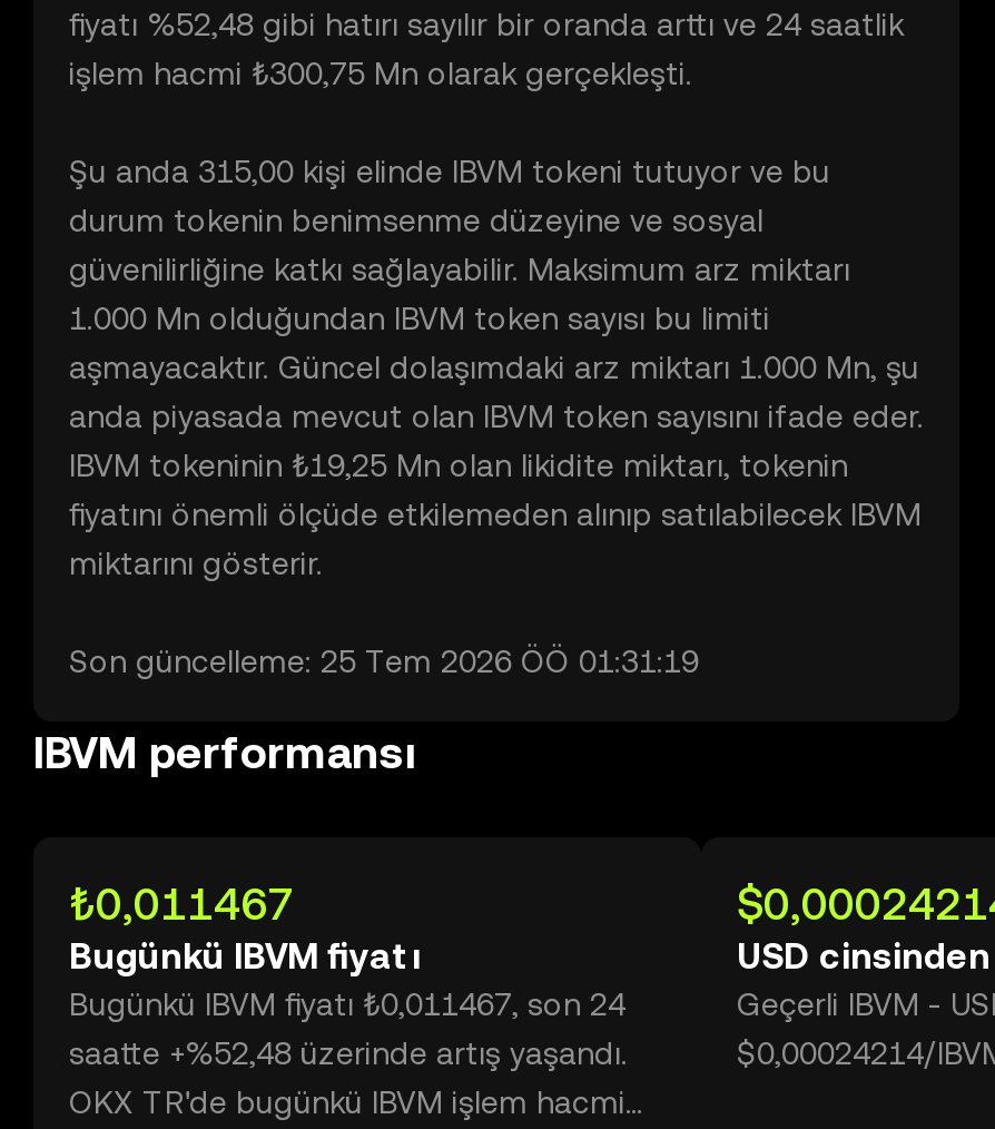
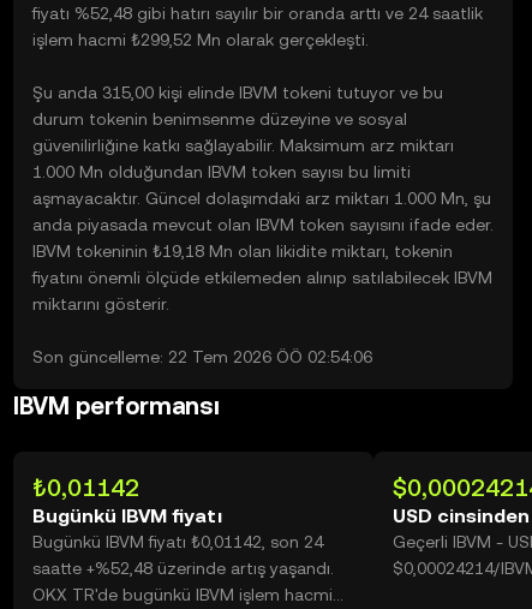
[69,56,692,91] işlem hacmi ₺300,75 Mn olarak gerçekleşti. -> [32,30,369,49] işlem hacmi ₺299,52 Mn olarak gerçekleşti.
[69,448,848,483] IBVM tokeninin ₺19,25 Mn olan likidite miktarı, tokenin -> [32,241,453,261] IBVM tokeninin ₺19,18 Mn olan likidite miktarı, tokenin
[69,644,699,679] Son güncelleme: 25 Tem 2026 ÖÖ 01:31:19 -> [32,347,372,366] Son güncelleme: 22 Tem 2026 ÖÖ 02:54:06
[69,877,294,931] ₺0,011467 -> [32,473,139,502] ₺0,01142
[69,986,625,1022] Bugünkü IBVM fiyatı ₺0,011467, son 24 -> [32,532,323,551] Bugünkü IBVM fiyatı ₺0,01142, son 24

